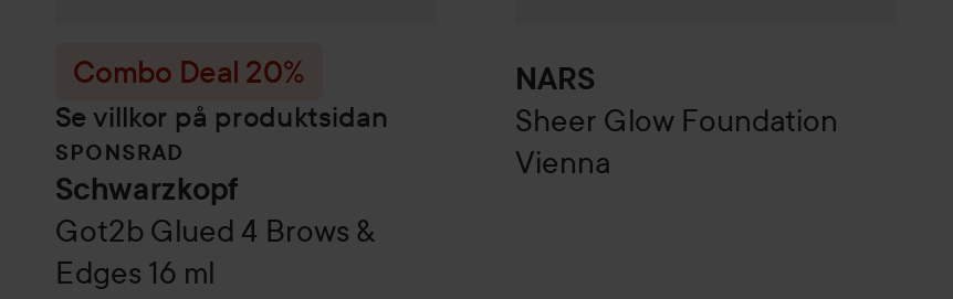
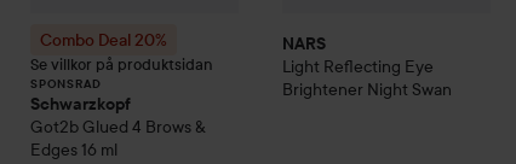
[515,100,838,181] Sheer Glow Foundation | Vienna -> [282,55,452,100] Light Reflecting Eye | Brightener Night Swan

